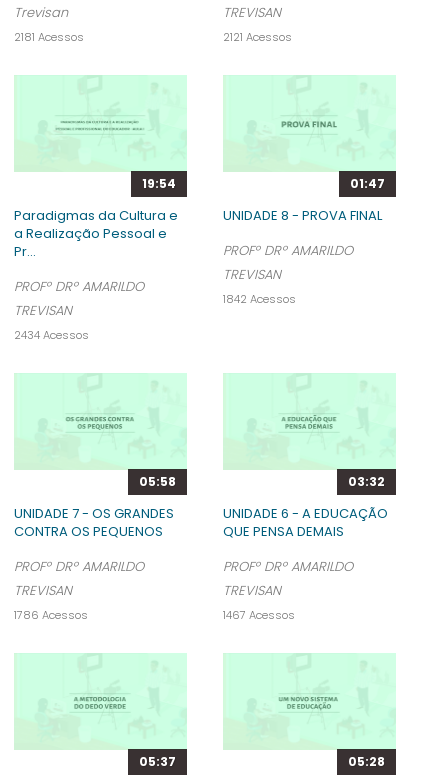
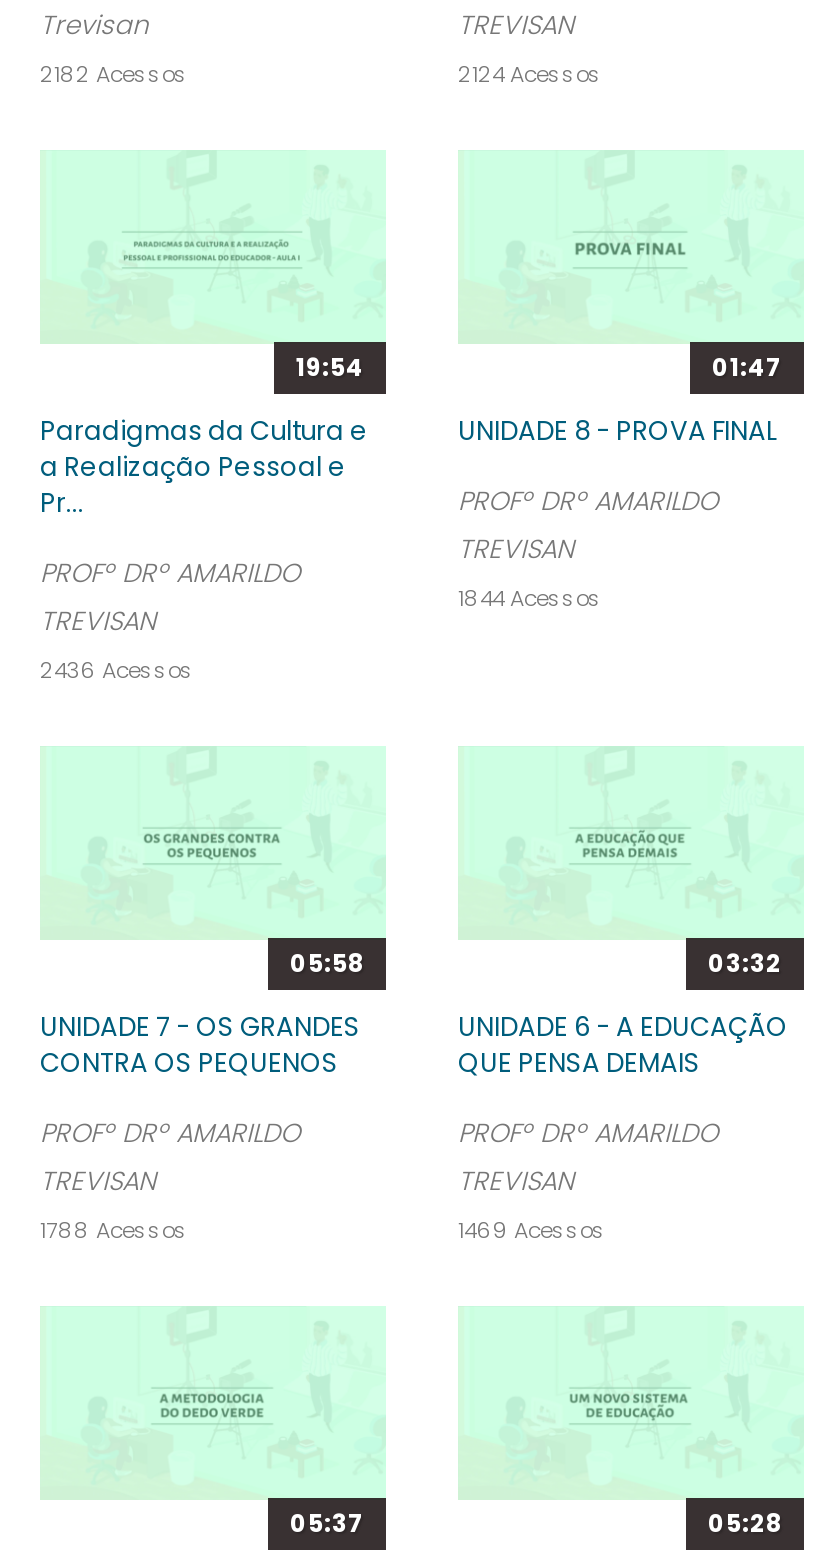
[14,29,84,45] 2181 Acessos -> [40,59,188,91] 2182 Acessos
[223,29,292,45] 2121 Acessos -> [458,59,602,91] 2124 Acessos
[223,291,296,307] 1842 Acessos -> [458,583,602,615] 1844 Acessos
[14,327,89,343] 2434 Acessos -> [40,655,194,687] 2436 Acessos
[14,607,88,623] 1786 Acessos -> [40,1215,188,1247] 1788 Acessos
[223,607,295,623] 1467 Acessos -> [458,1215,606,1247] 1469 Acessos

